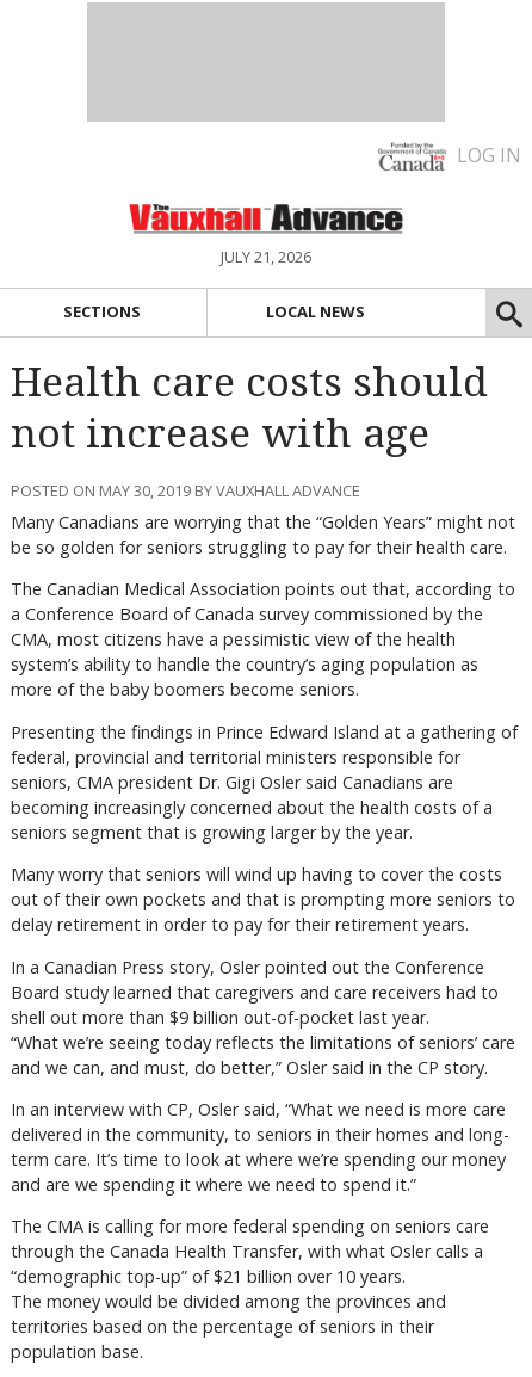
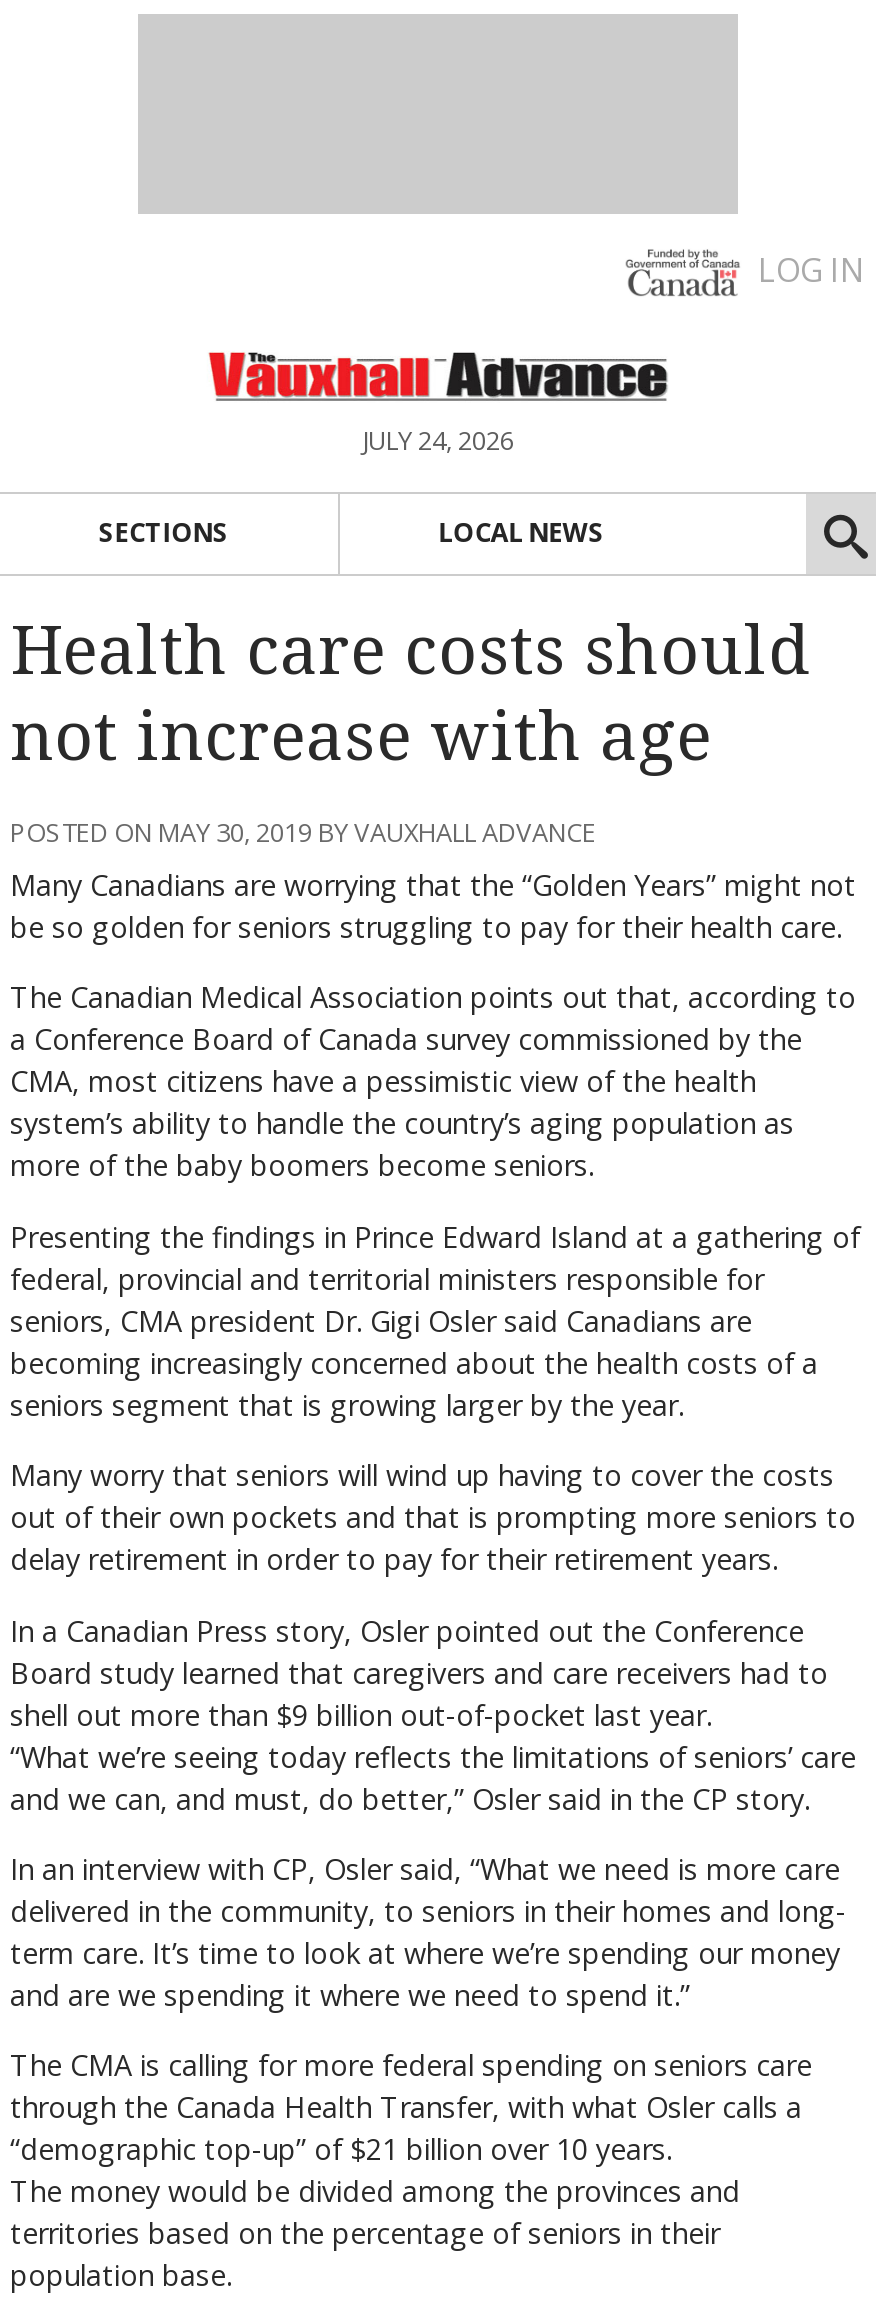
[221,246,311,267] JULY 21, 2026 -> [362,422,514,458] JULY 24, 2026

